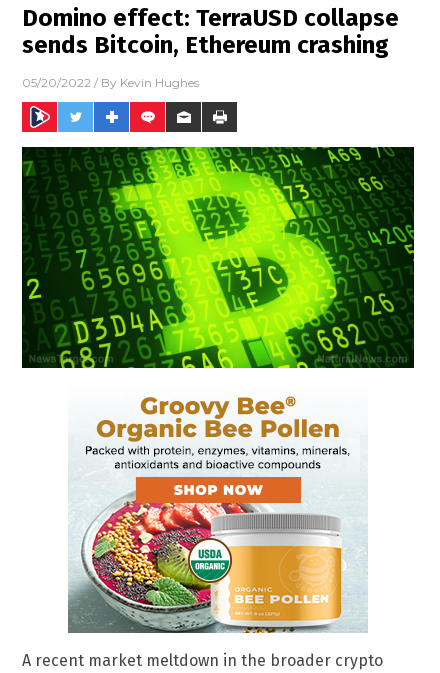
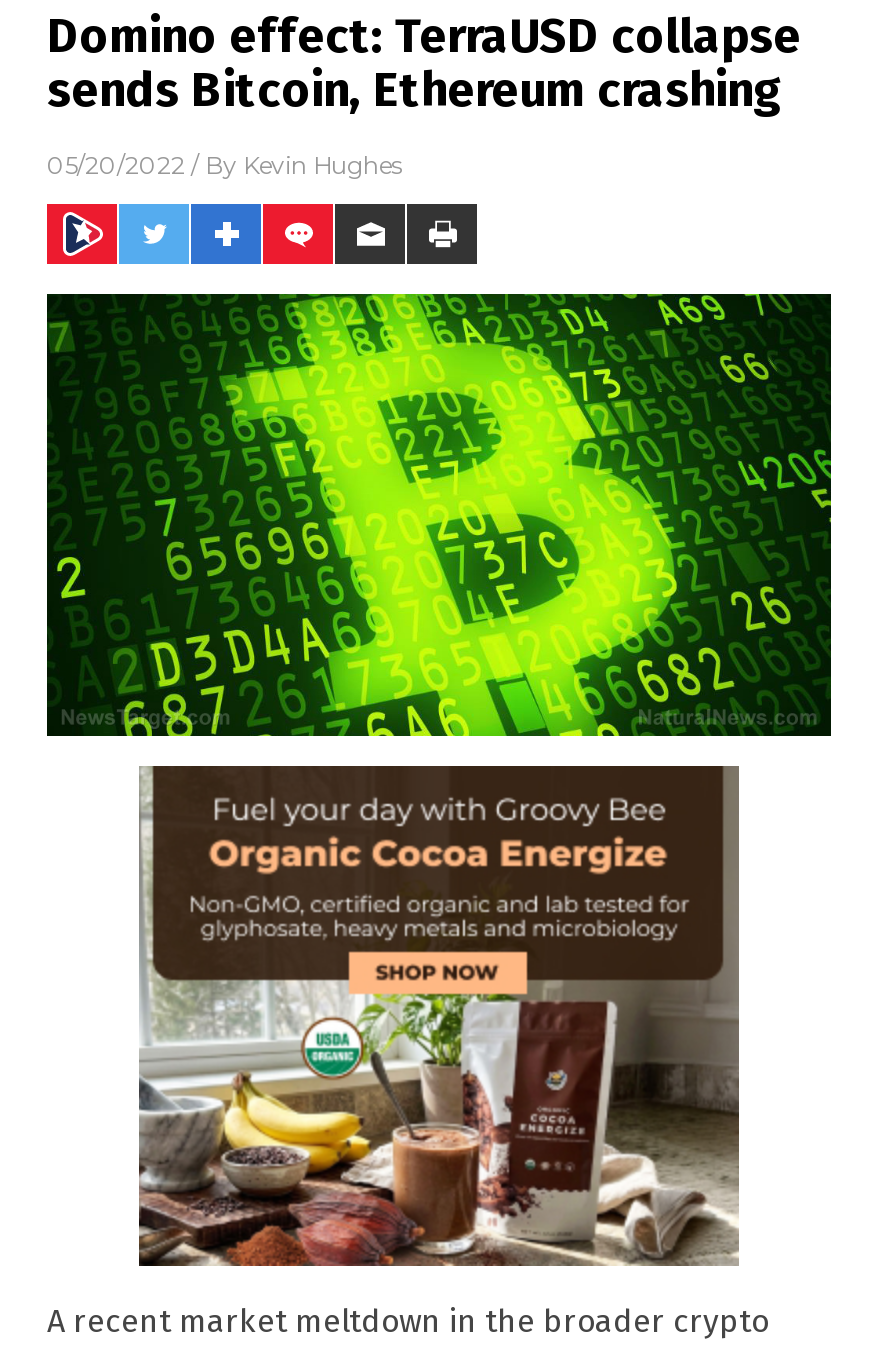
[68,383,368,634] [image] -> [137,764,741,1268] [image]

